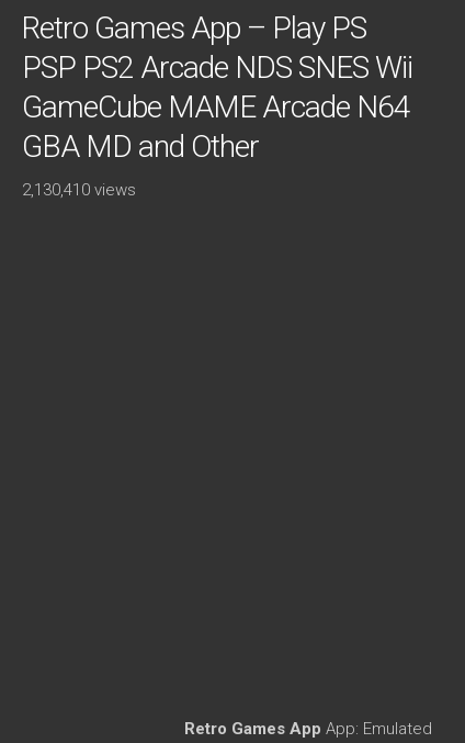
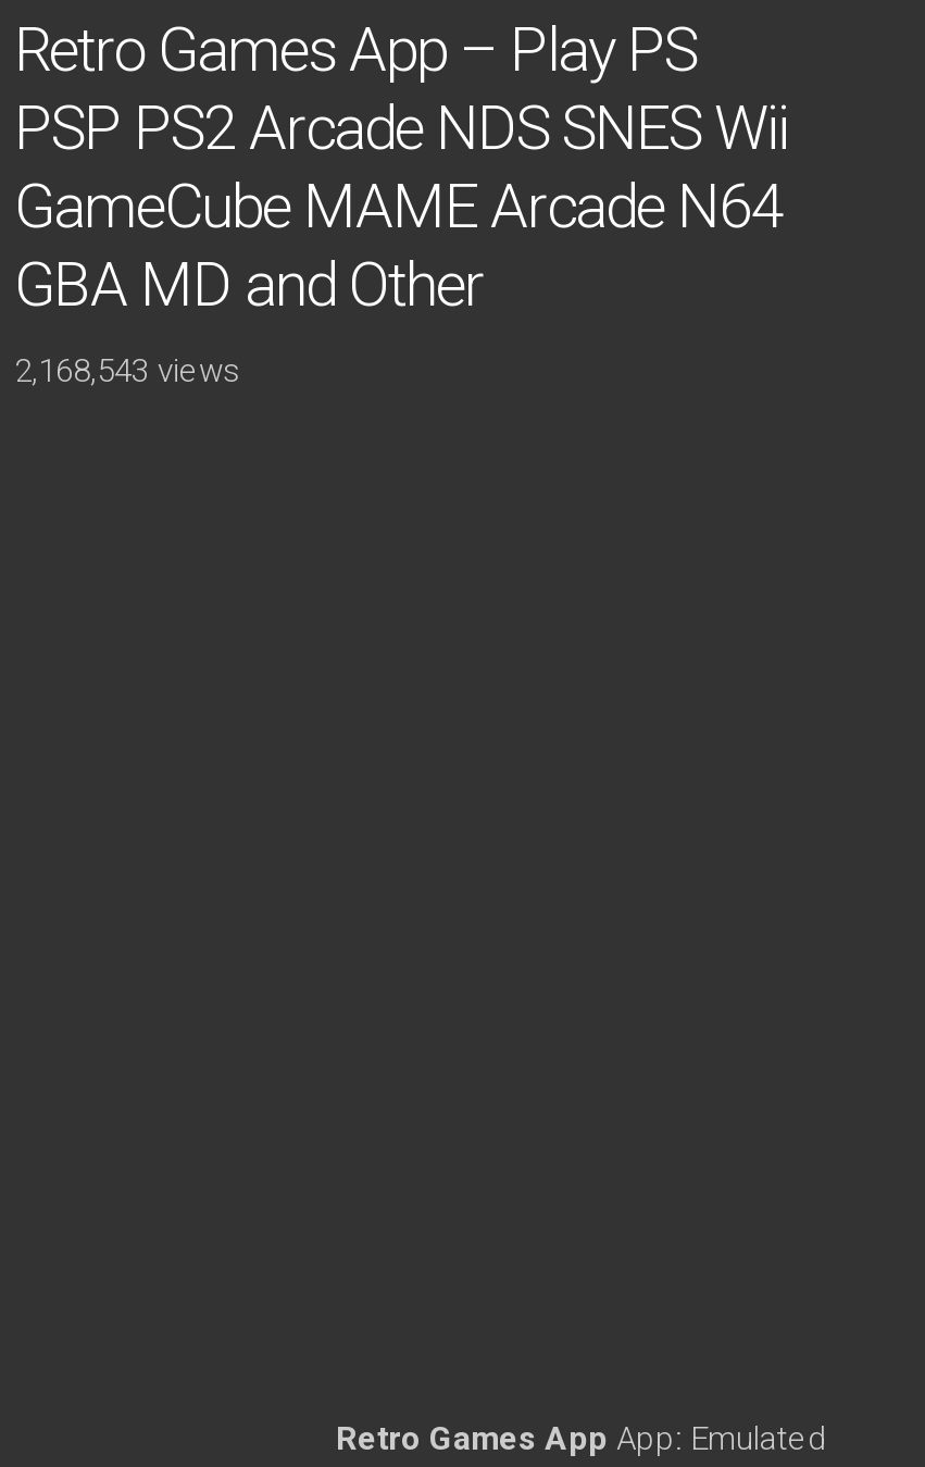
[22,180,136,200] 2,130,410 views -> [14,351,240,390] 2,168,543 views

